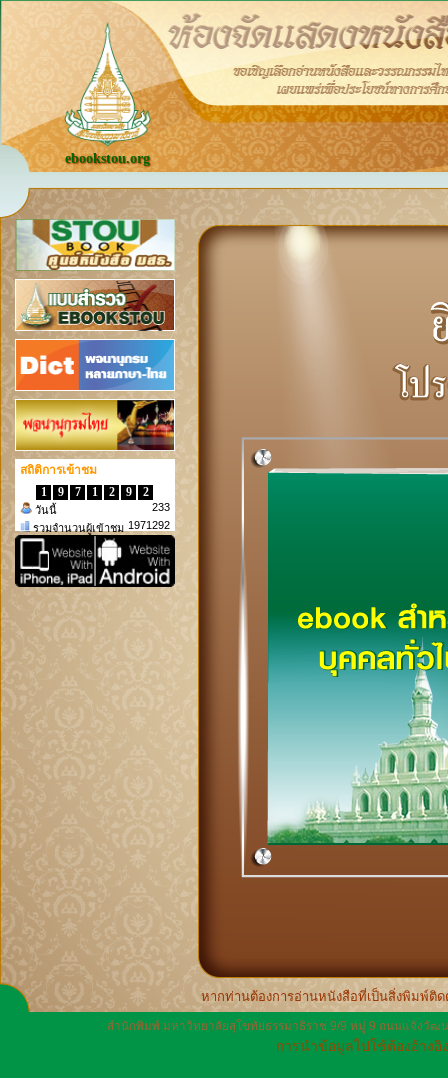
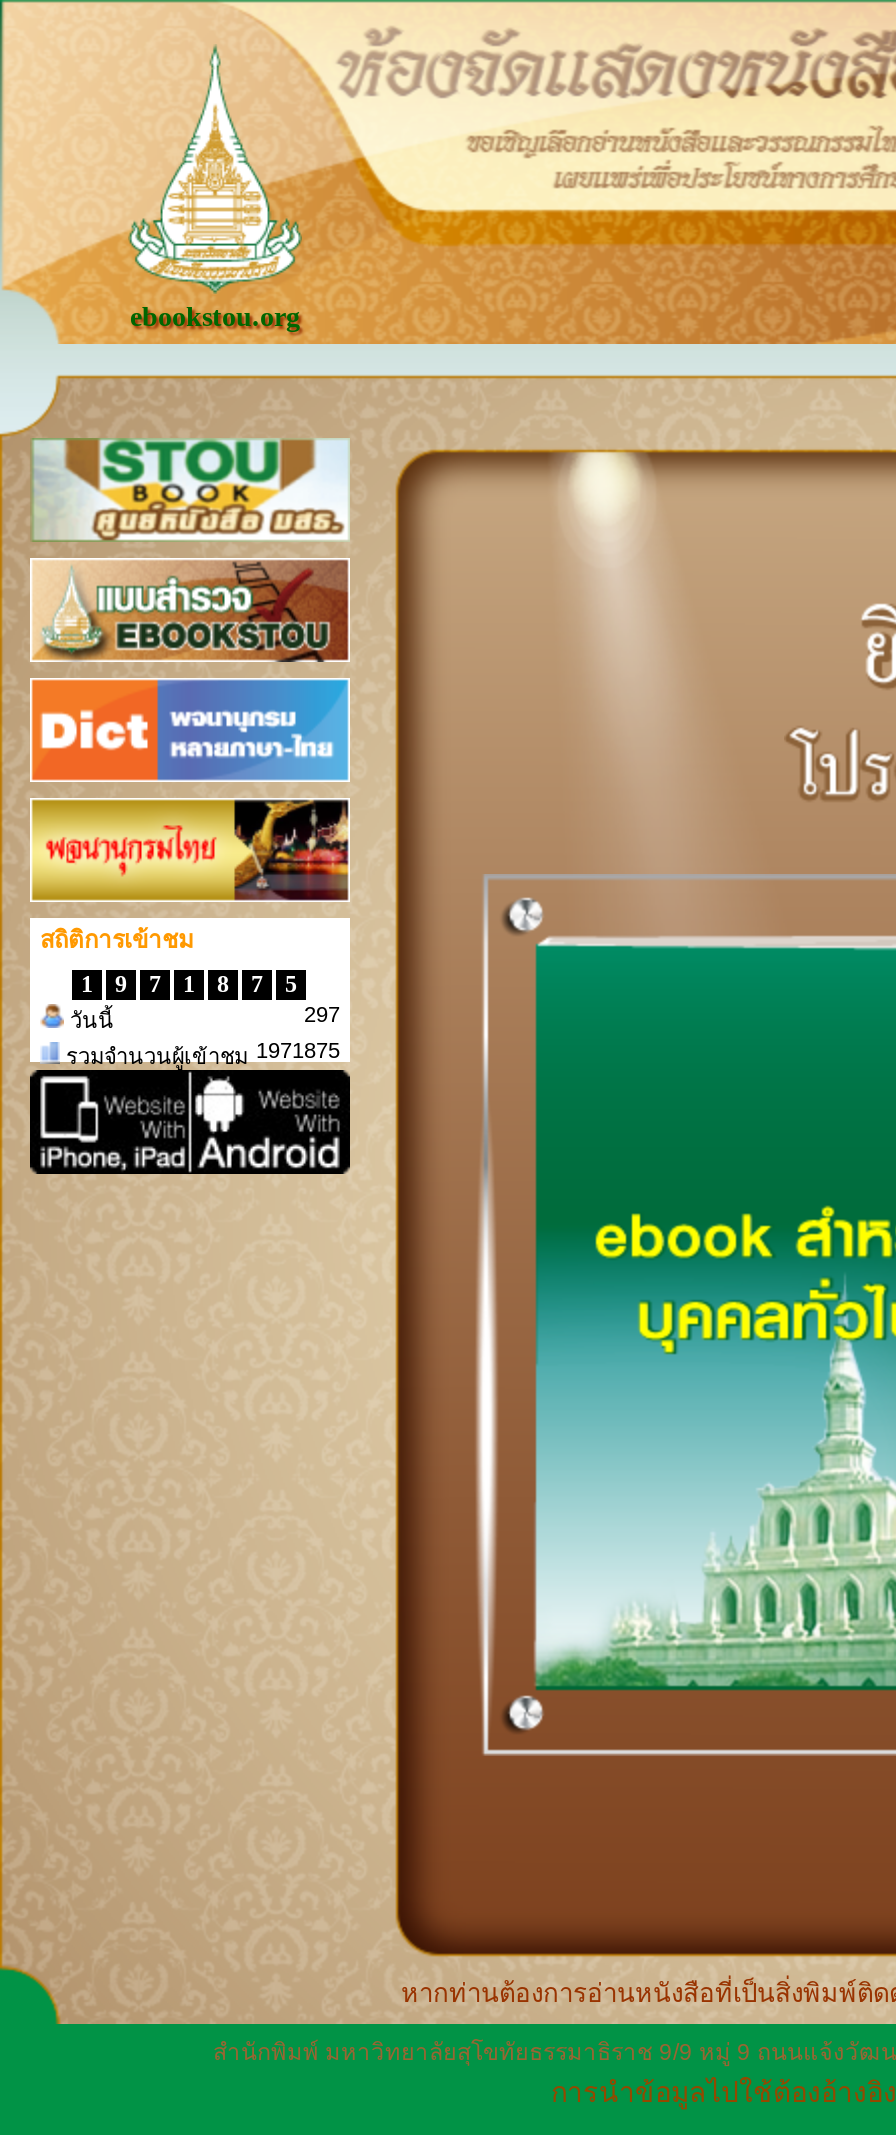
[108,485,114,499] 2 -> [217,970,229,998] 8
[125,485,131,499] 9 -> [251,970,263,998] 7
[142,485,148,499] 2 -> [285,970,297,998] 5
[152,501,170,513] 233 -> [304,1002,340,1026] 297
[30,519,170,534] รวมจำนวนผู้เข้าชม 1971292 -> [60,1038,340,1068] รวมจำนวนผู้เข้าชม 1971875

